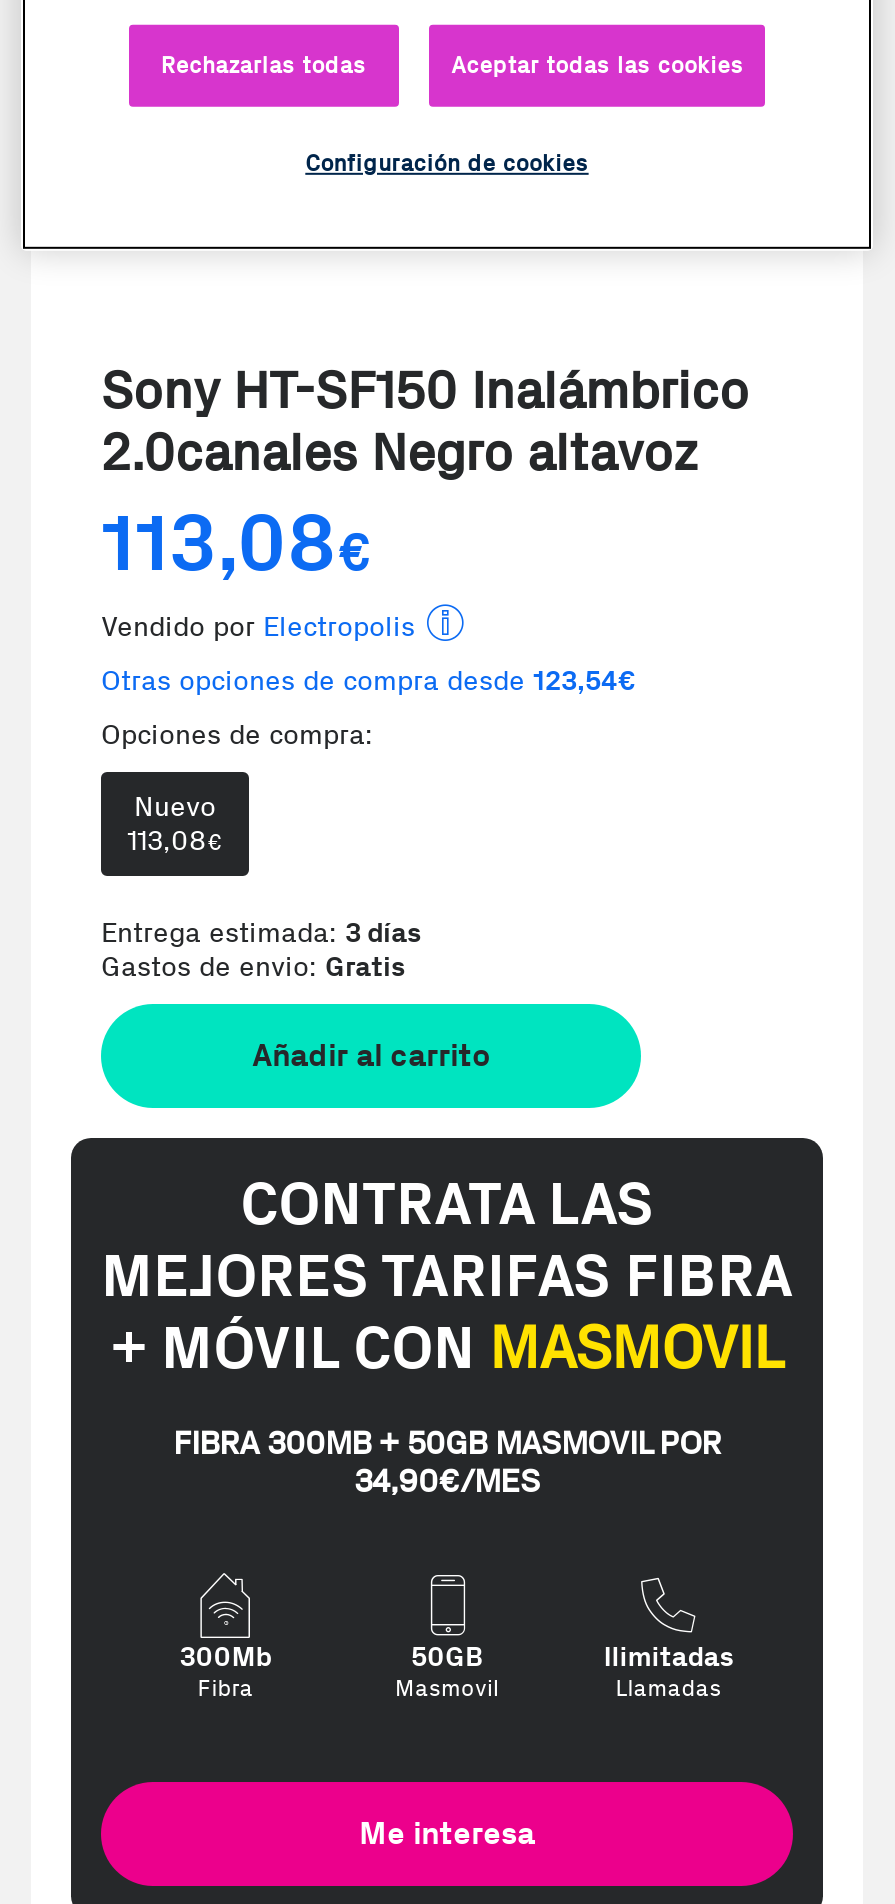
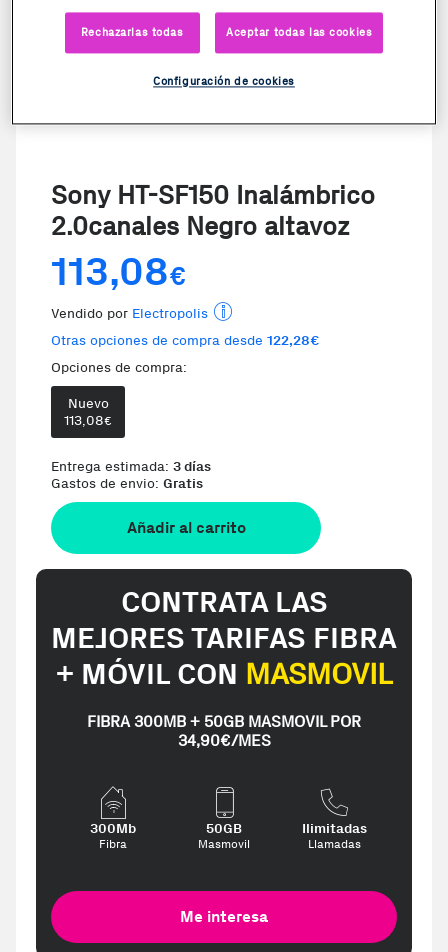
[101,664,637,698] Otras opciones de compra desde 123,54€ -> [51,332,320,349] Otras opciones de compra desde 122,28€

